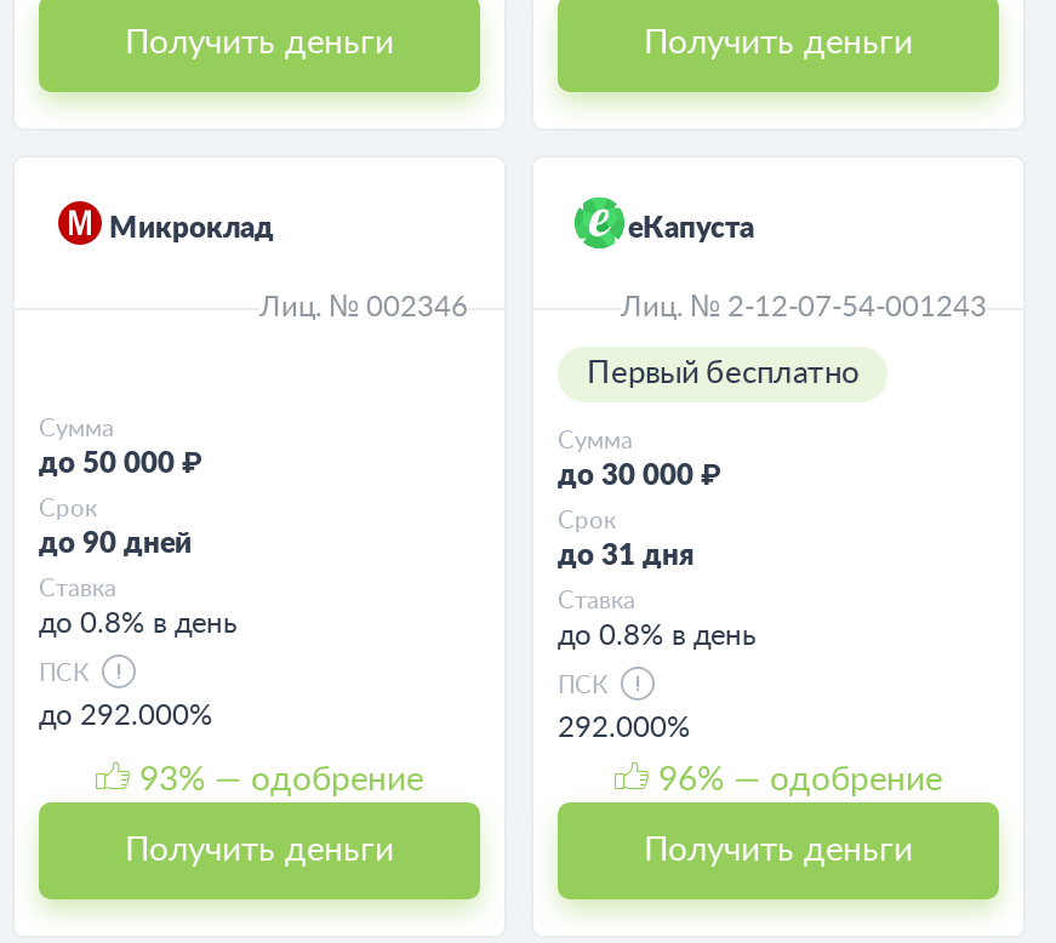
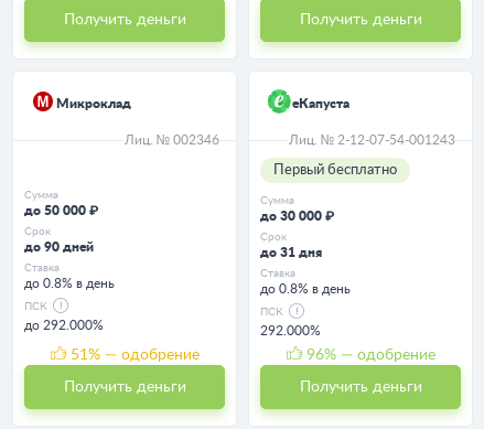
[139,763,423,797] 93% — одобрение -> [70,347,199,362] 51% — одобрение

